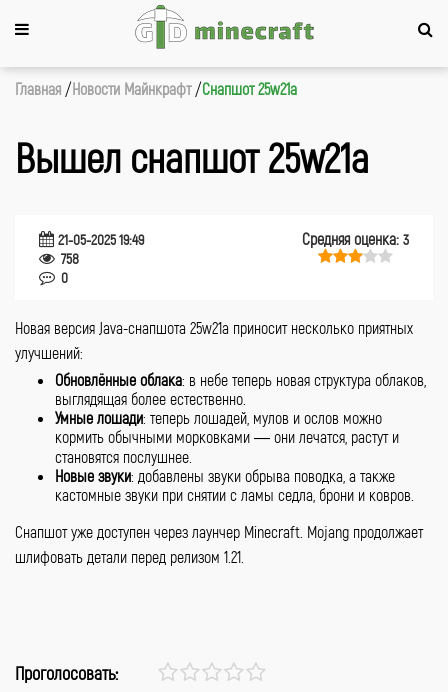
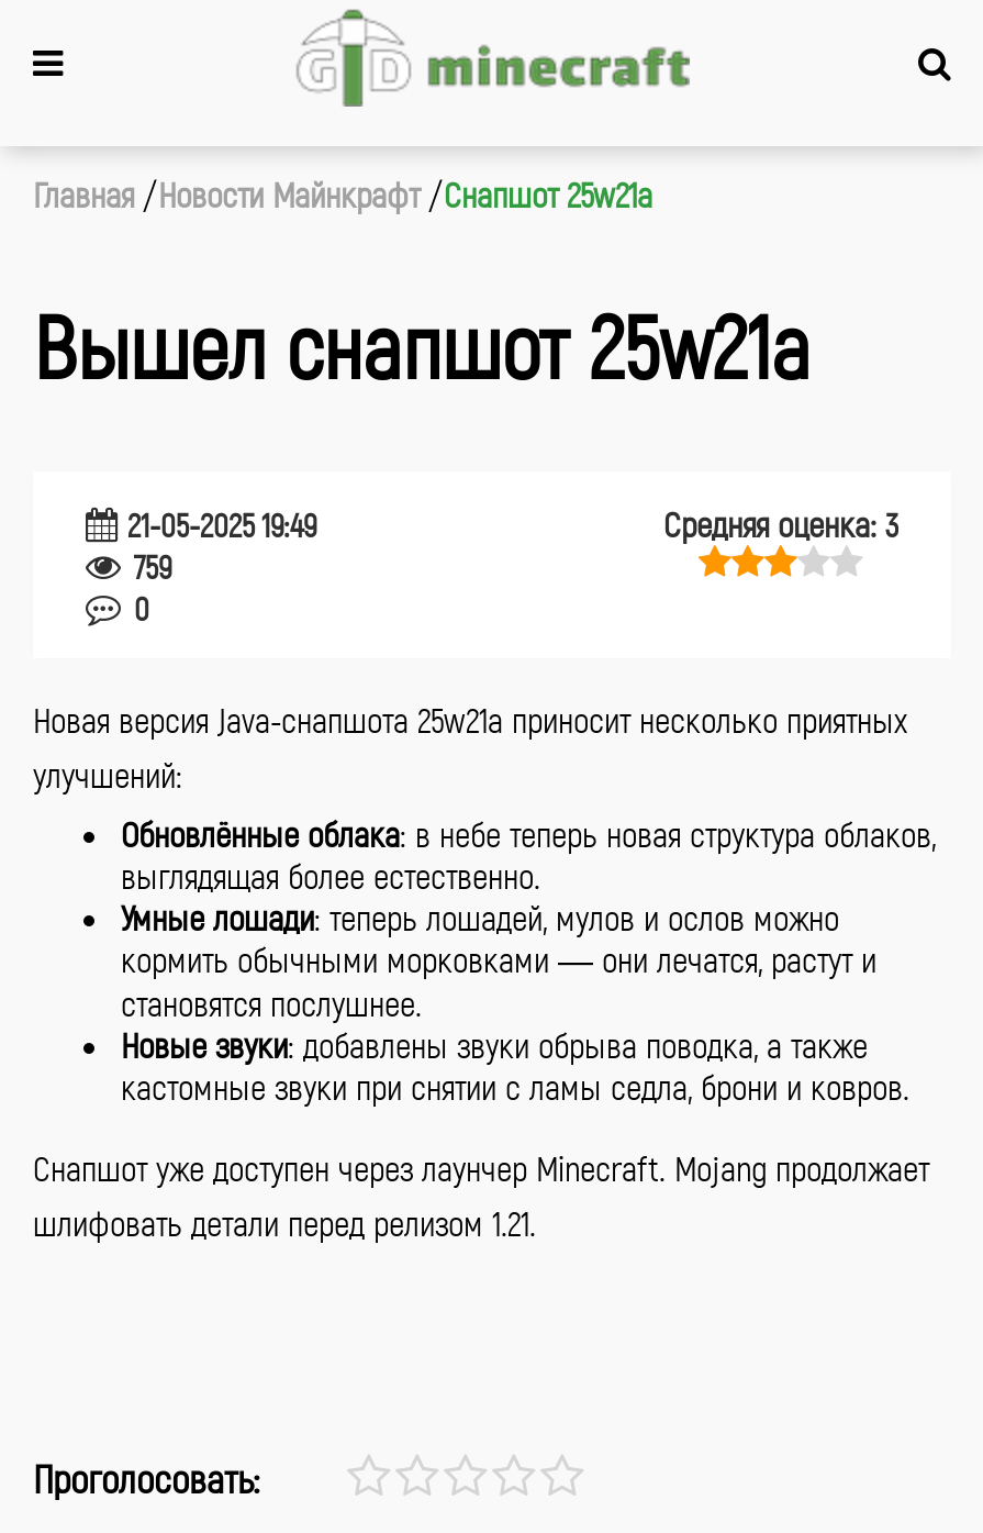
[61,249,79,267] 758 -> [134,546,171,586] 759

